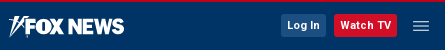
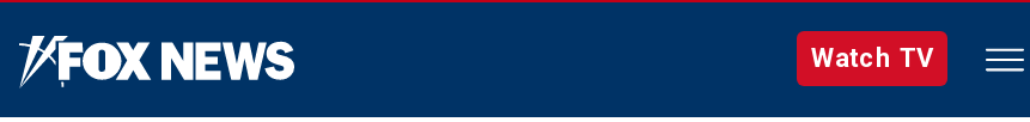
[287,19,320,32] Log In -> none

